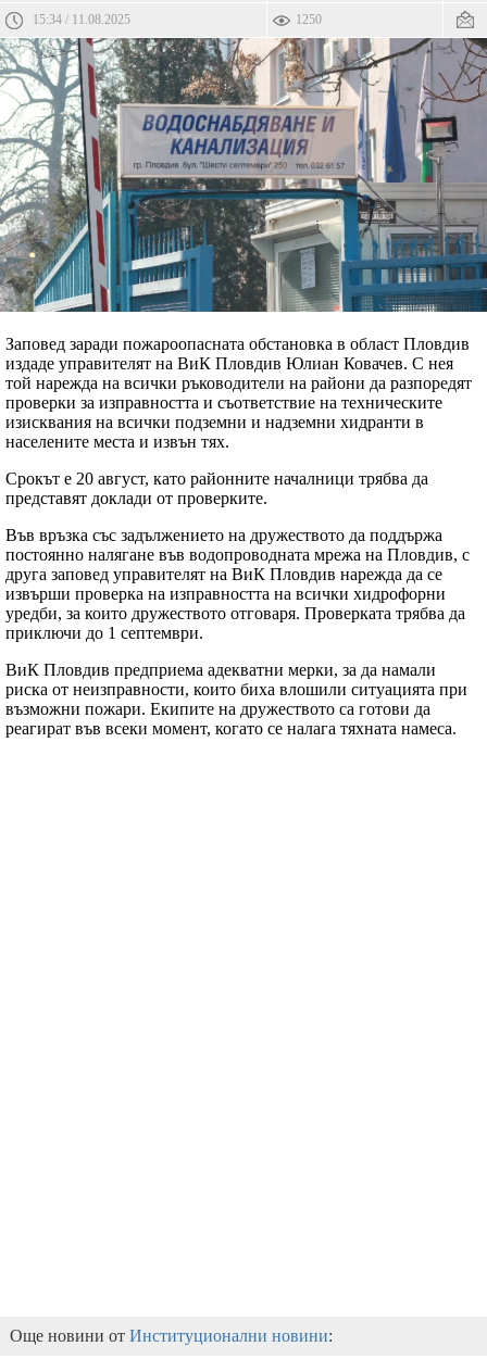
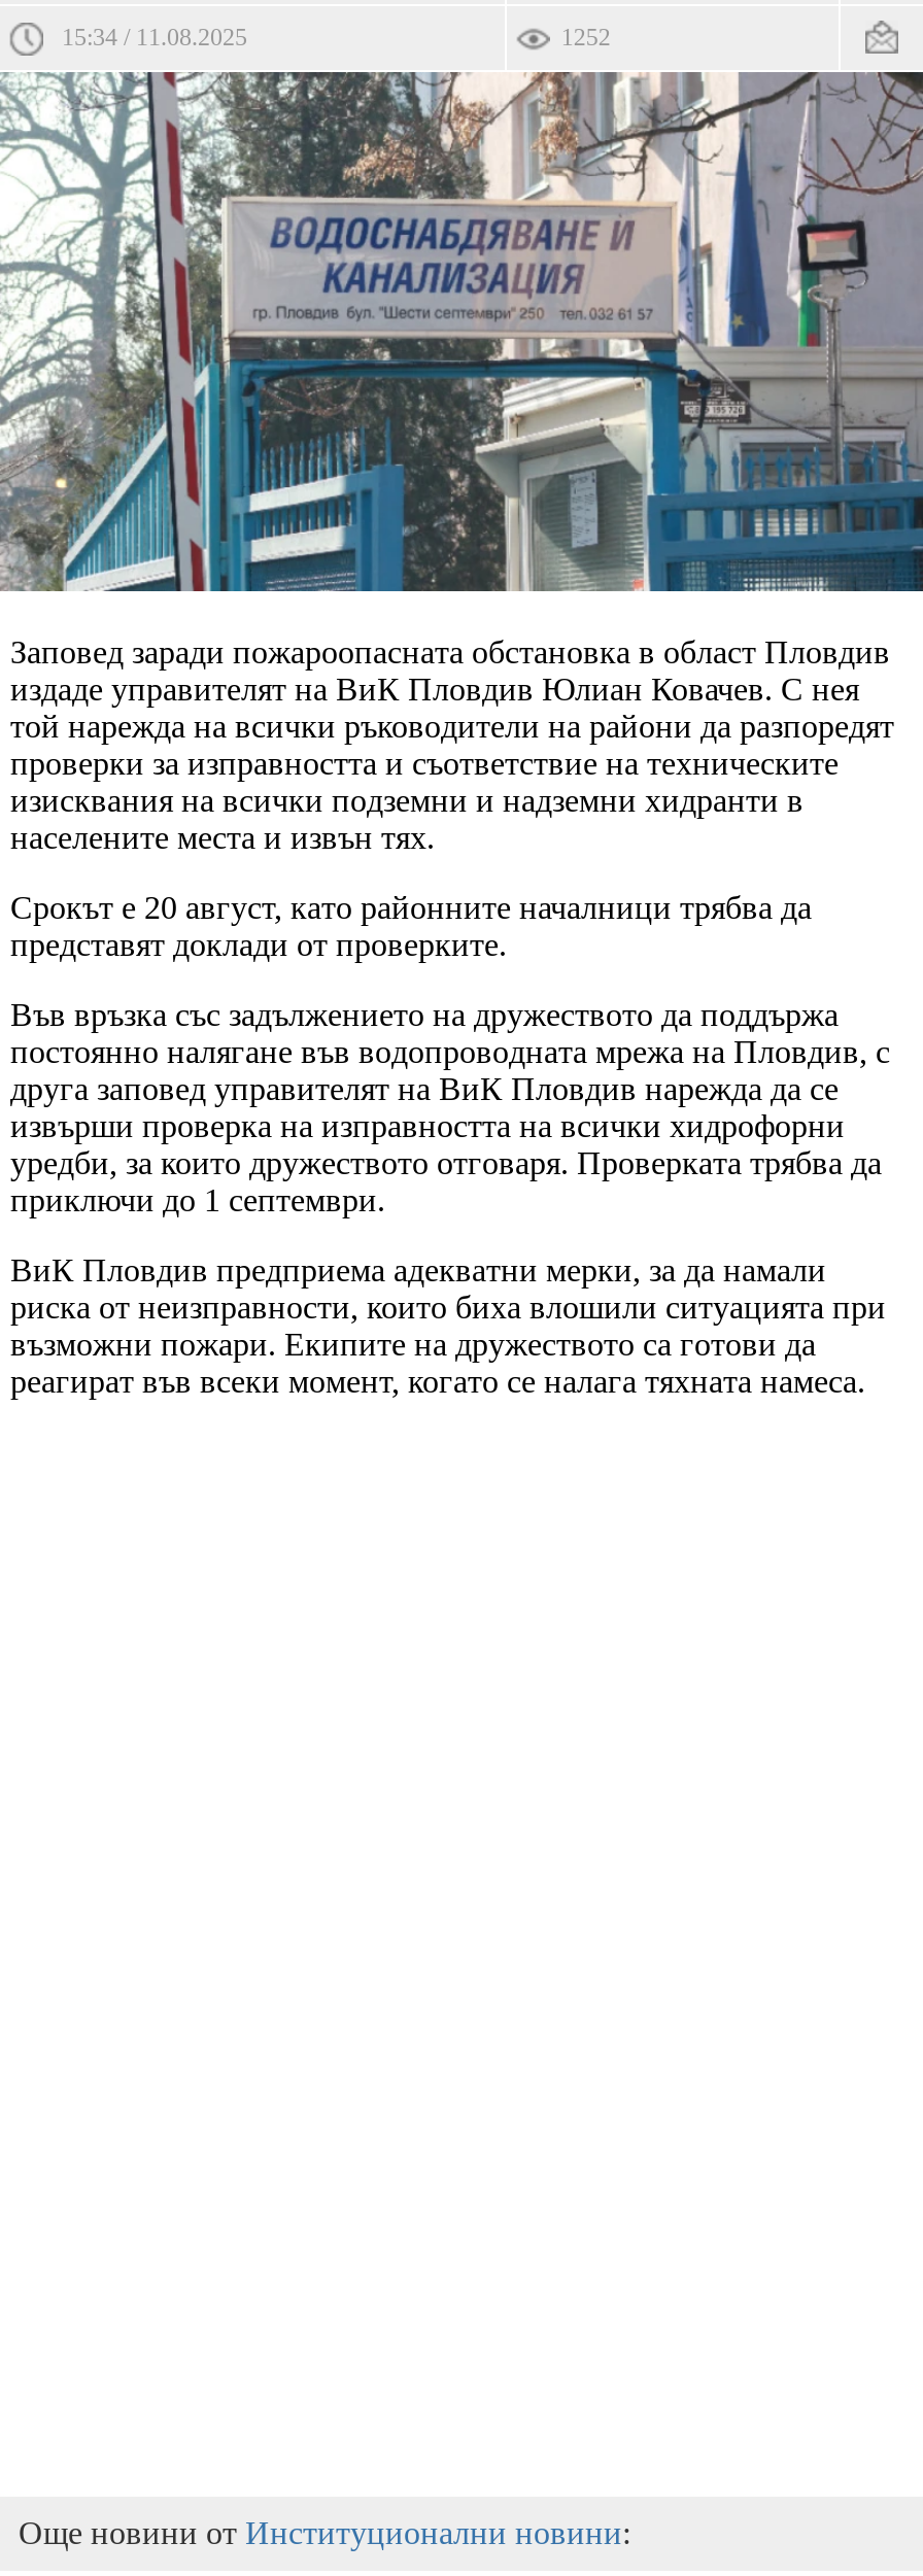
[296,12,322,27] 1250 -> [561,22,611,51] 1252

